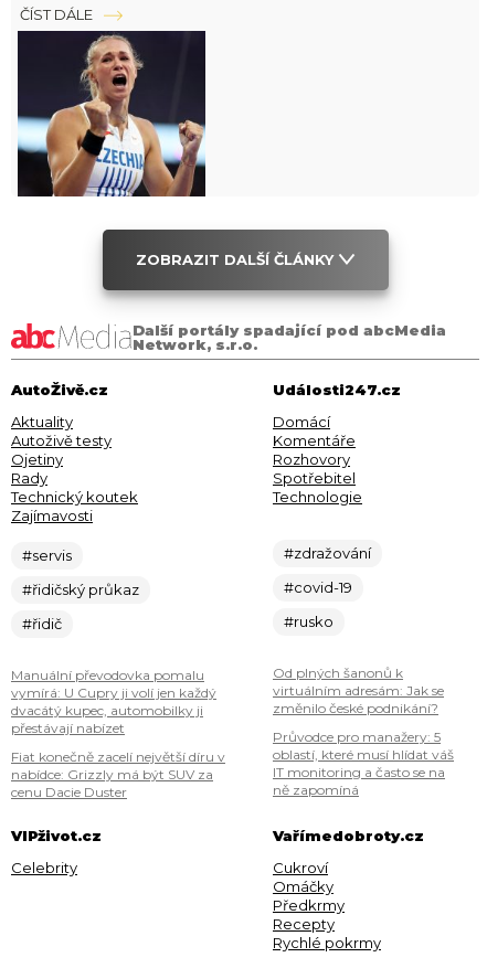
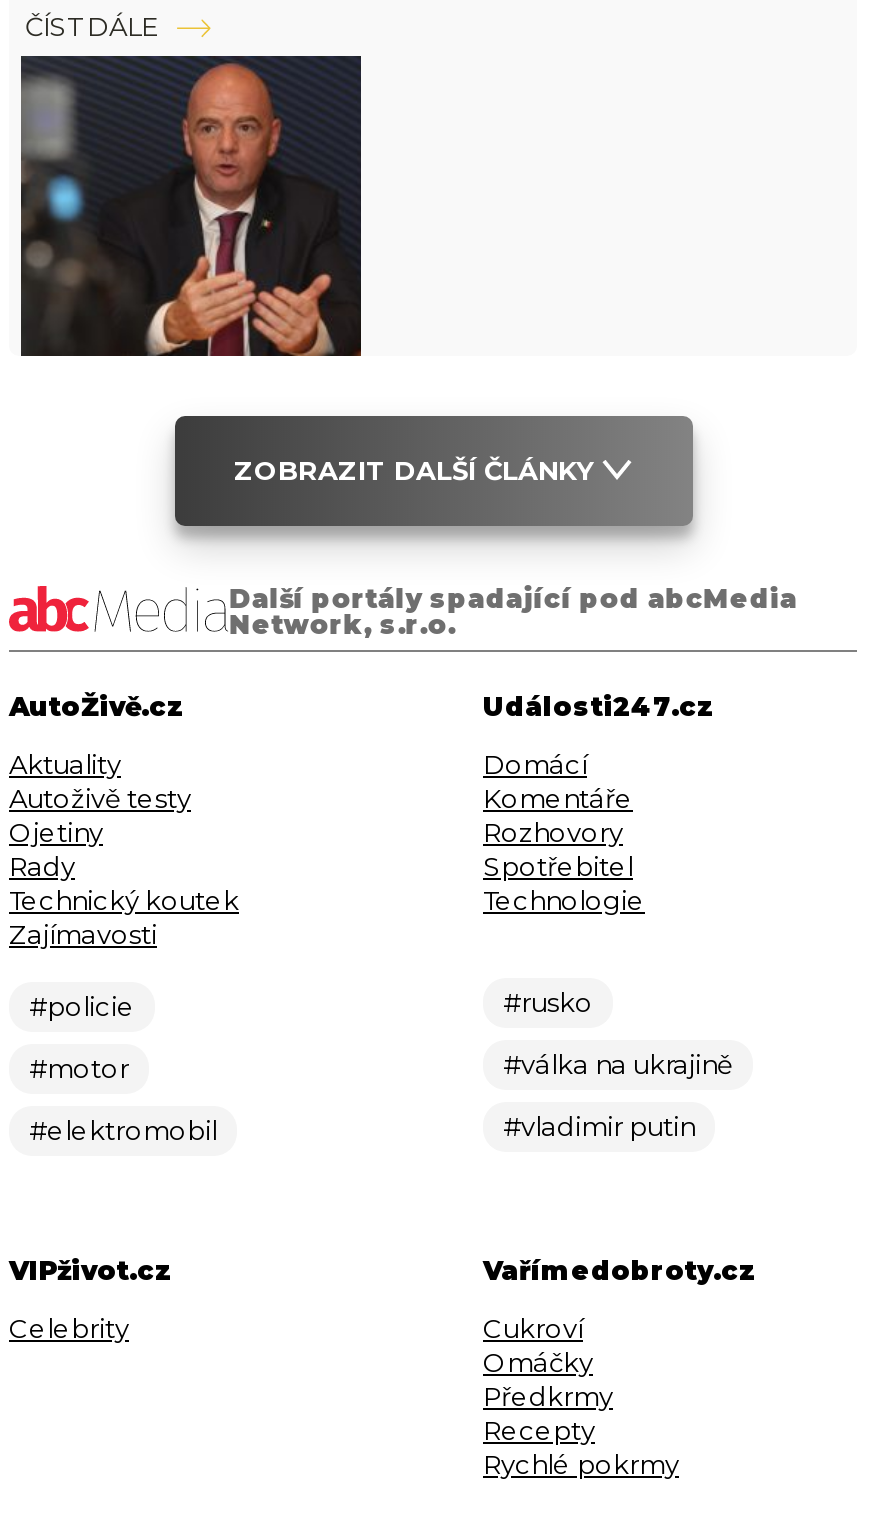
[17,34,207,198] [image] -> [19,58,363,358] [image]
[11,547,225,800] #servis | #řidičský průkaz | #řidič | Manuální převodovka pomalu | vymírá: U Cupry ji volí jen každý | dvacátý kupec, automobilky ji | přestávají nabízet | Fiat konečně zacelí největší díru v | nabídce: Grizzly má být SUV za | cenu Dacie Duster -> [29,990,217,1146] #policie | #motor | #elektromobil
[284,544,371,596] #zdražování | #covid-19 -> none
[273,665,444,717] Od plných šanonů k | virtuálním adresám: Jak se | změnilo české podnikání? -> [503,1048,733,1080] #válka na ukrajině
[273,729,454,798] Průvodce pro manažery: 5 | oblastí, které musí hlídat váš | IT monitoring a často se na | ně zapomíná -> [503,1110,695,1142] #vladimir putin

